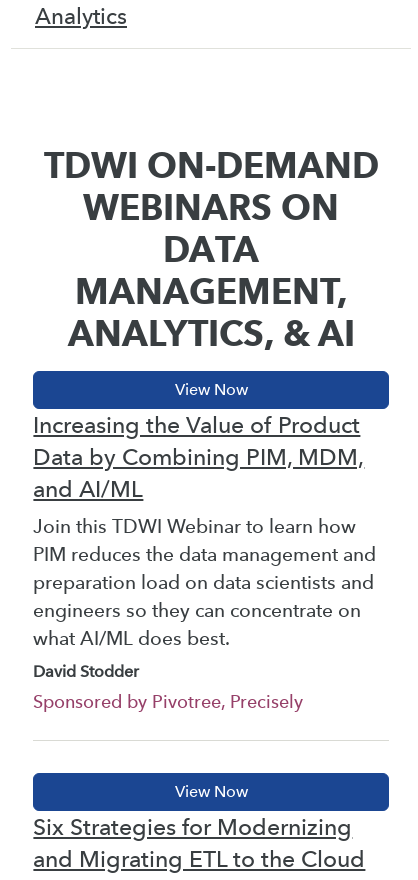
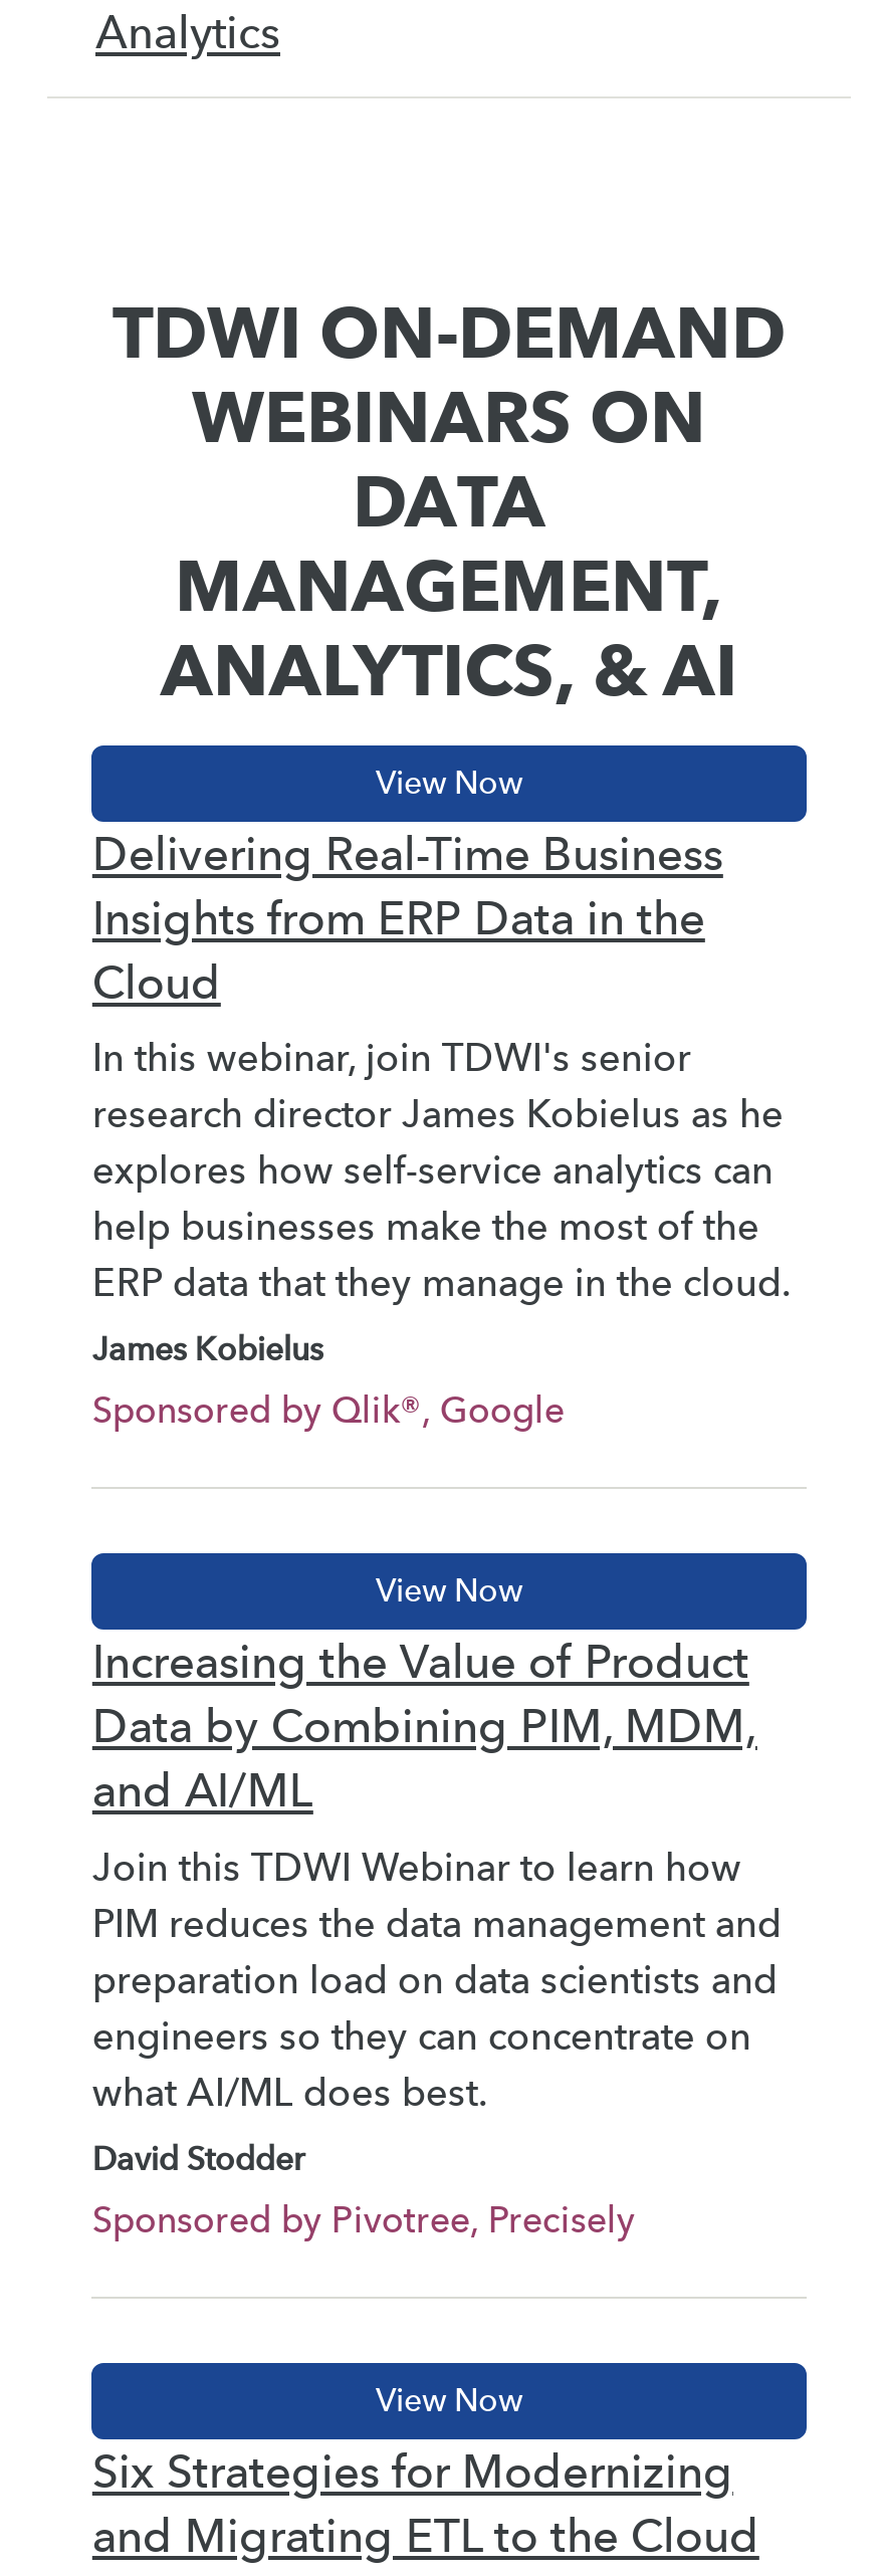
none -> [92,825,791,1433] Delivering Real-Time Business | Insights from ERP Data in the | Cloud | In this webinar, join TDWI's senior | research director James Kobielus as he | explores how self-service analytics can | help businesses make the most of the | ERP data that they manage in the cloud. | James Kobielus | Sponsored by Qlik®, Google

